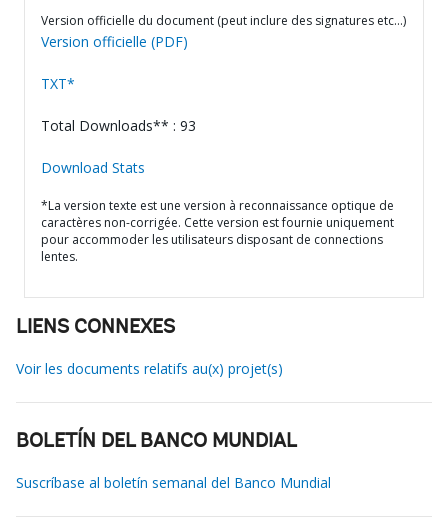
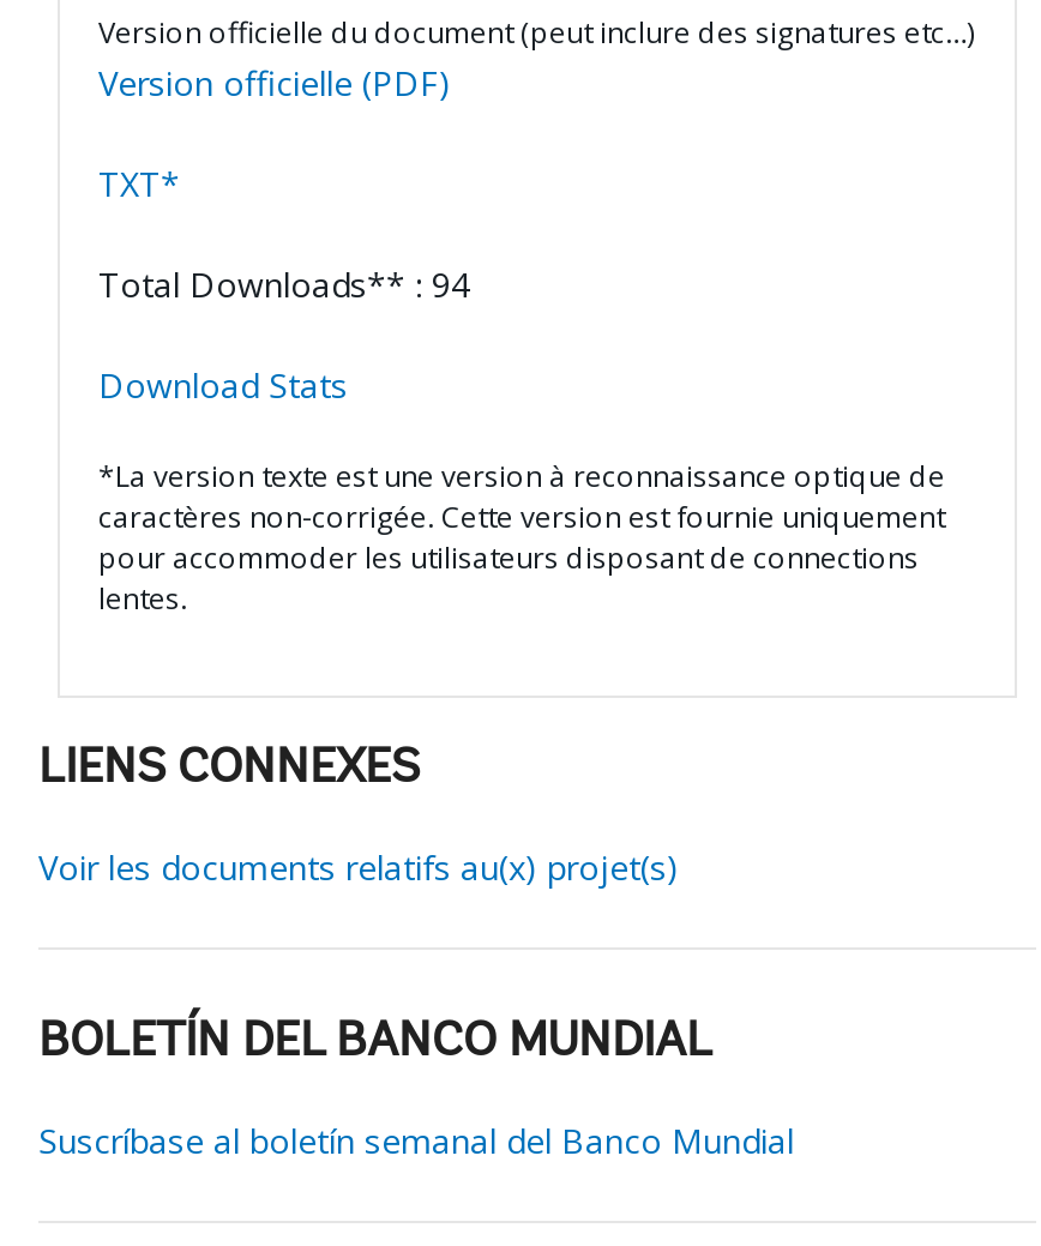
[41,116,196,135] Total Downloads** : 93 -> [98,261,470,307] Total Downloads** : 94

